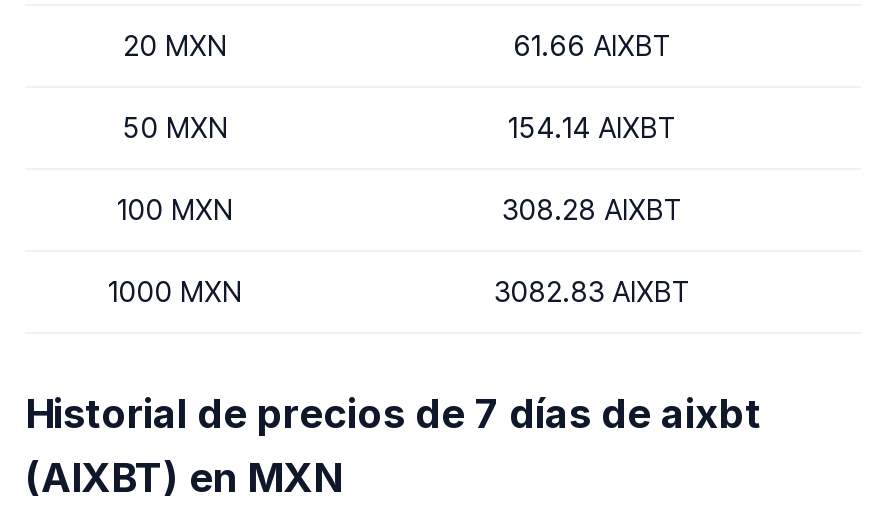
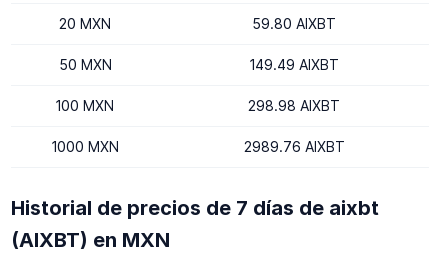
[513,28,673,62] 61.66 AIXBT -> [252,15,336,32] 59.80 AIXBT
[508,110,678,144] 154.14 AIXBT -> [249,56,338,73] 149.49 AIXBT
[502,192,684,226] 308.28 AIXBT -> [248,97,340,114] 298.98 AIXBT
[494,274,692,308] 3082.83 AIXBT -> [243,138,344,155] 2989.76 AIXBT

